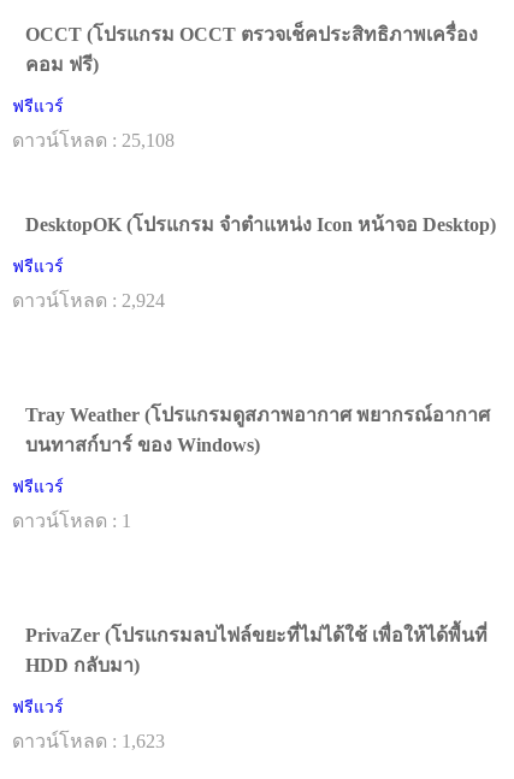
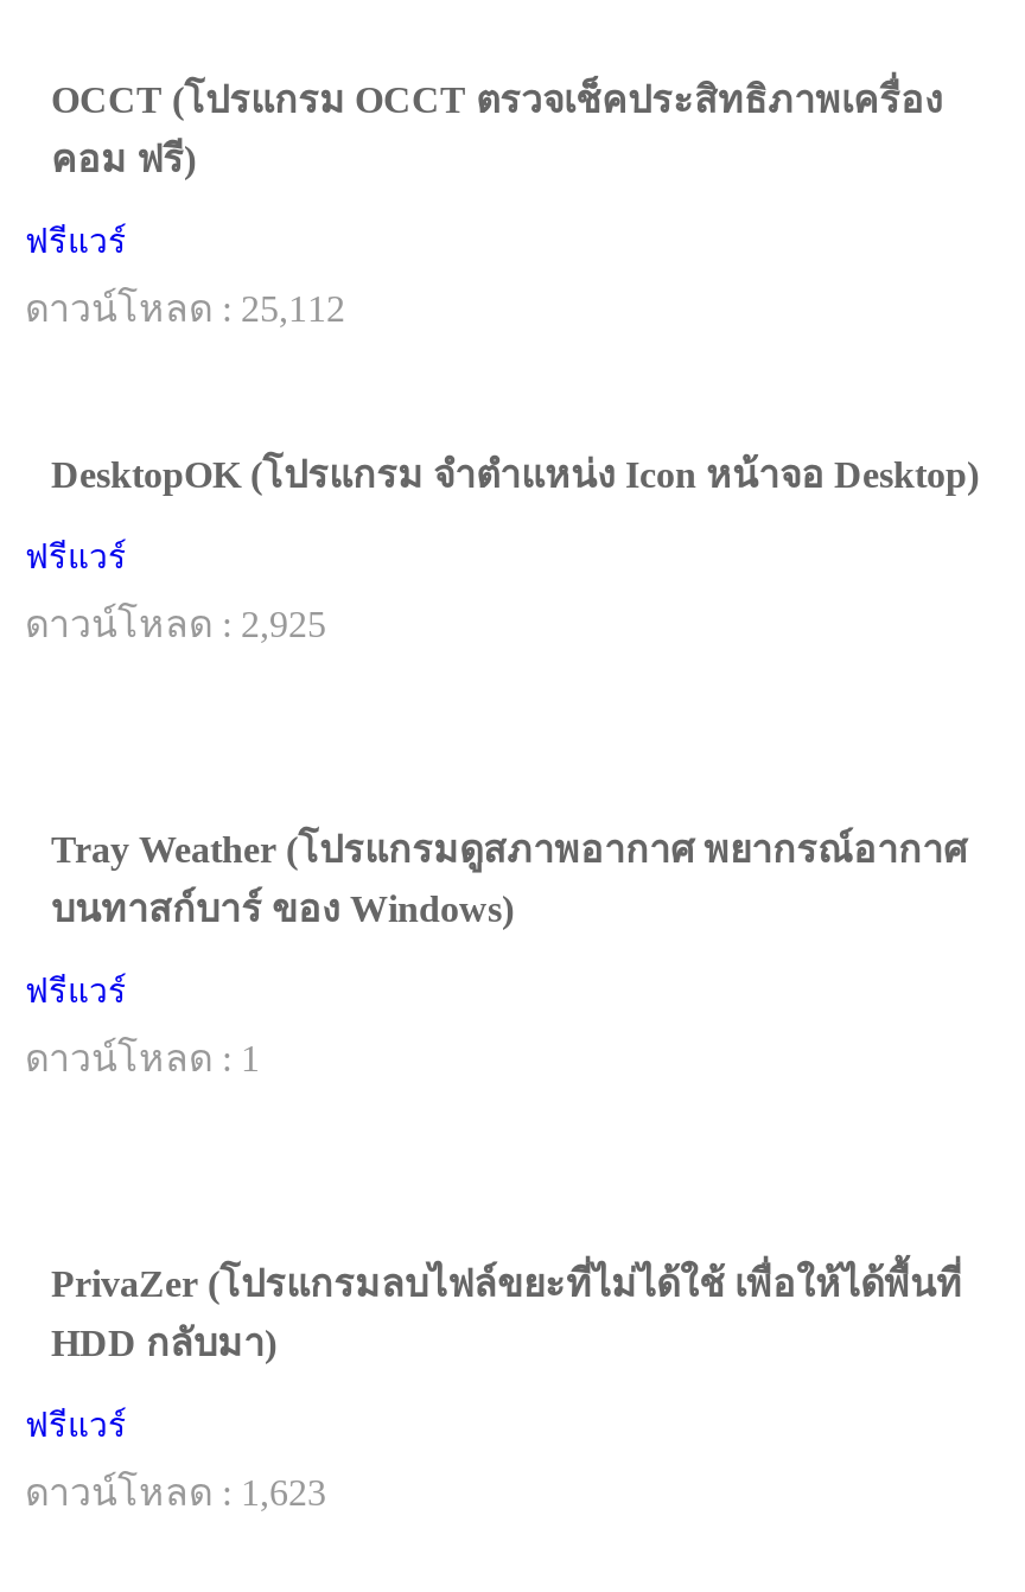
[12,130,175,151] ดาวน์โหลด : 25,108 -> [25,288,345,329] ดาวน์โหลด : 25,112
[12,290,165,311] ดาวน์โหลด : 2,924 -> [25,604,326,644] ดาวน์โหลด : 2,925

